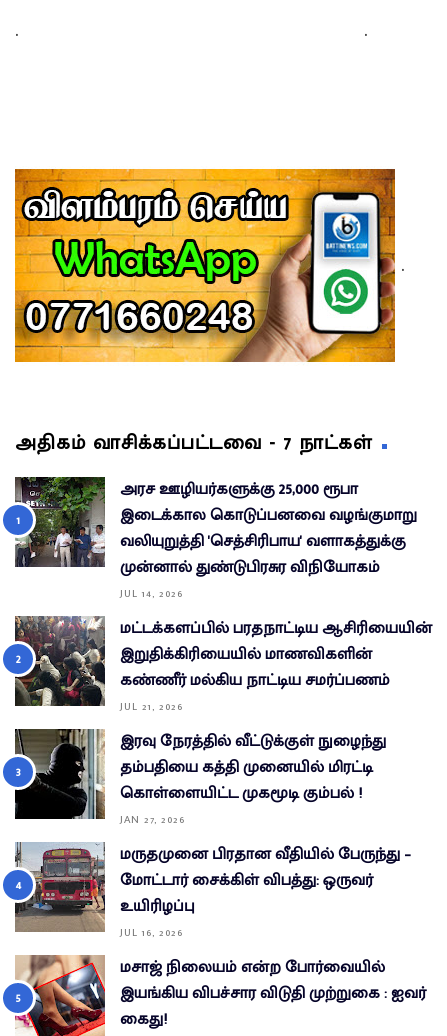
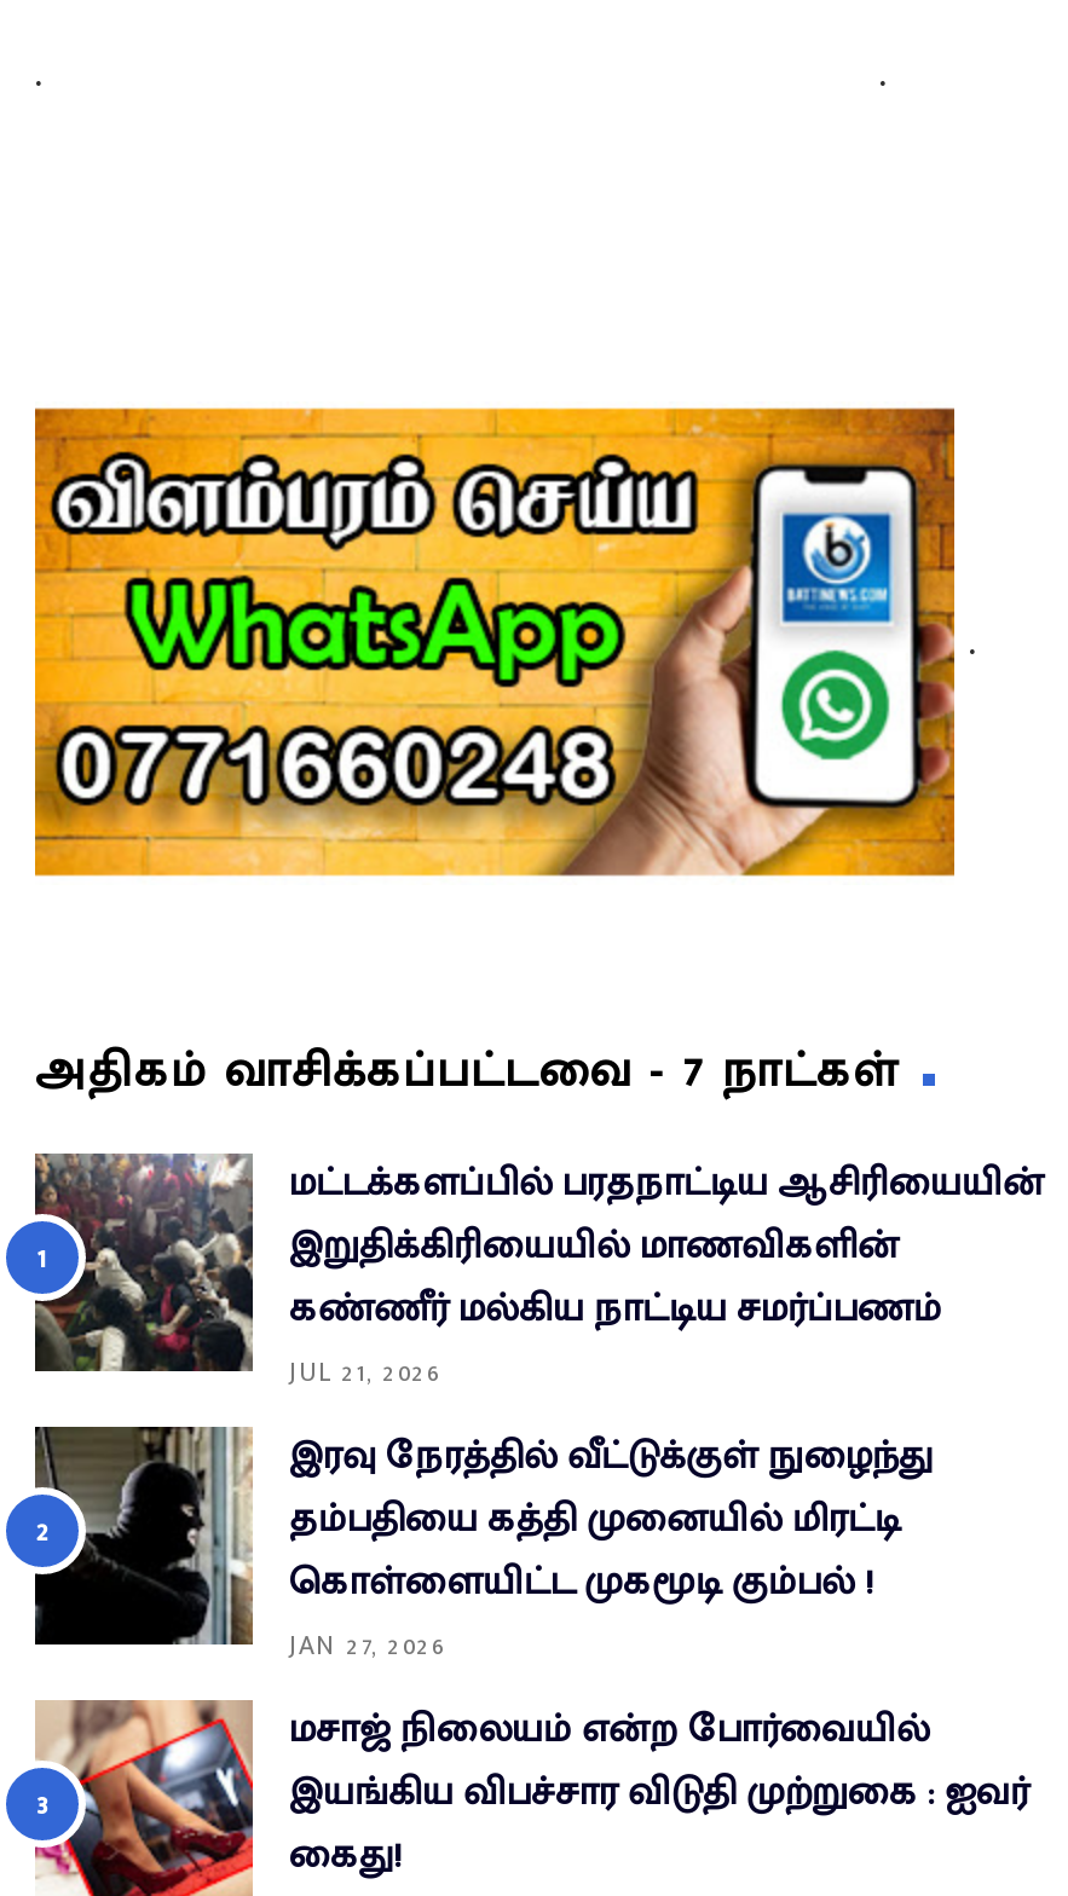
[15,476,417,603] [image] | அரச ஊழியர்களுக்கு 25,000 ரூபா | இடைக்கால கொடுப்பனவை வழங்குமாறு | வலியுறுத்தி 'செத்சிரிபாய' வளாகத்துக்கு | முன்னால் துண்டுபிரசுர விநியோகம் | JUL 14, 2026 -> none
[15,841,411,942] [image] | மருதமுனை பிரதான வீதியில் பேருந்து – | மோட்டார் சைக்கிள் விபத்து: ஒருவர் | உயிரிழப்பு | JUL 16, 2026 -> none

